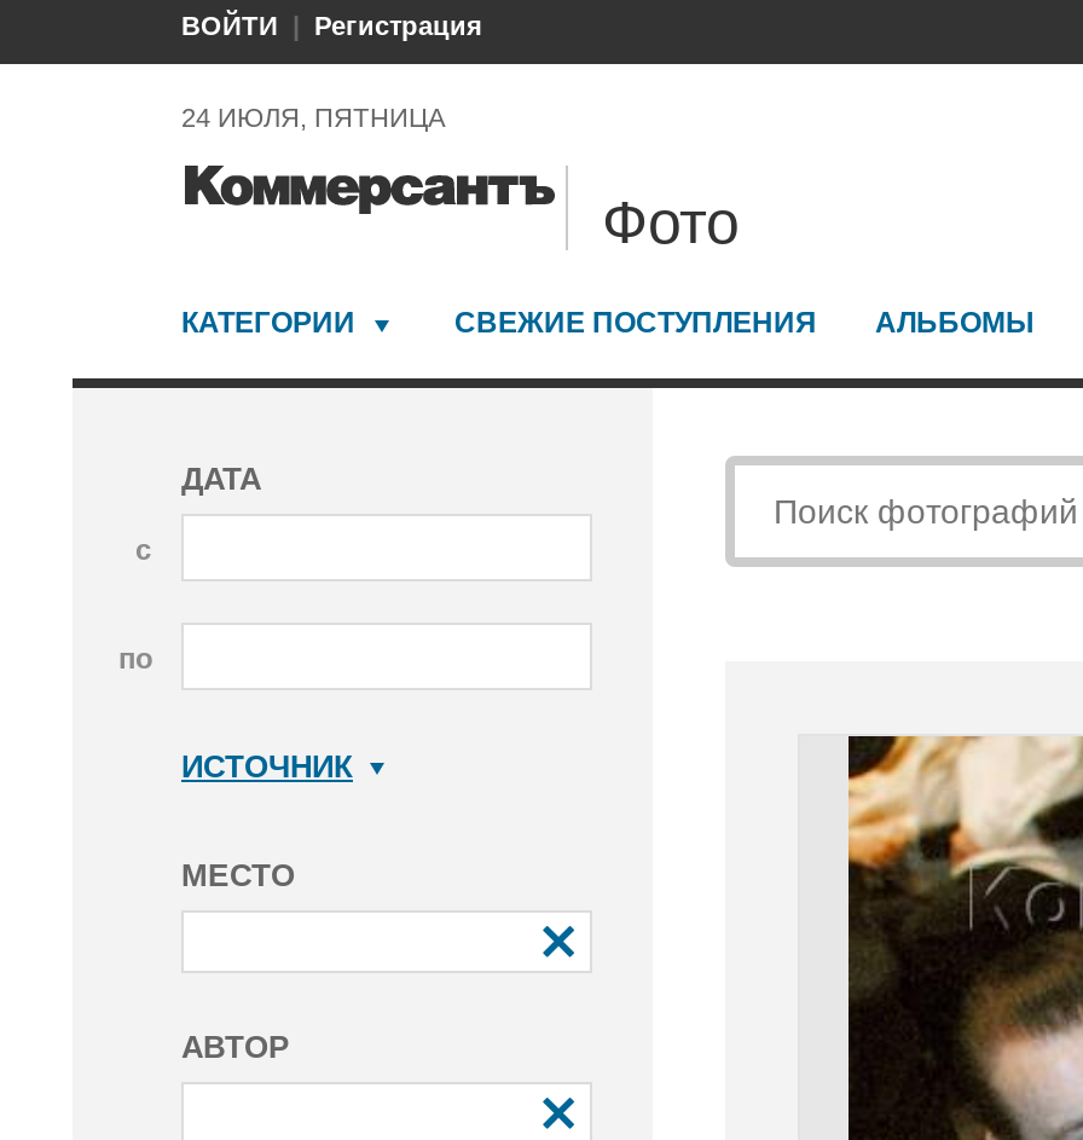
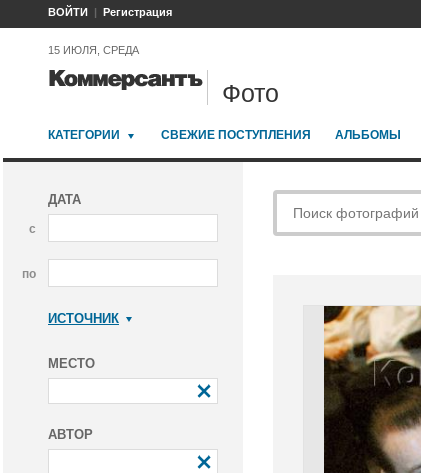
[181,103,445,132] 24 ИЮЛЯ, ПЯТНИЦА -> [48,44,139,56] 15 ИЮЛЯ, СРЕДА

